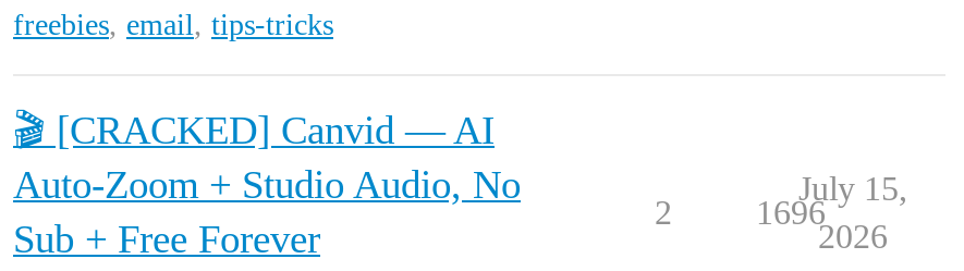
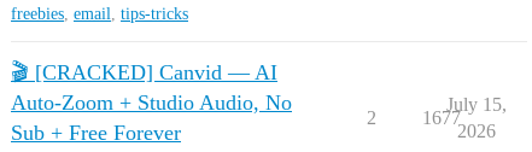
[756,194,826,231] 1696 -> [422,107,461,128] 1677

